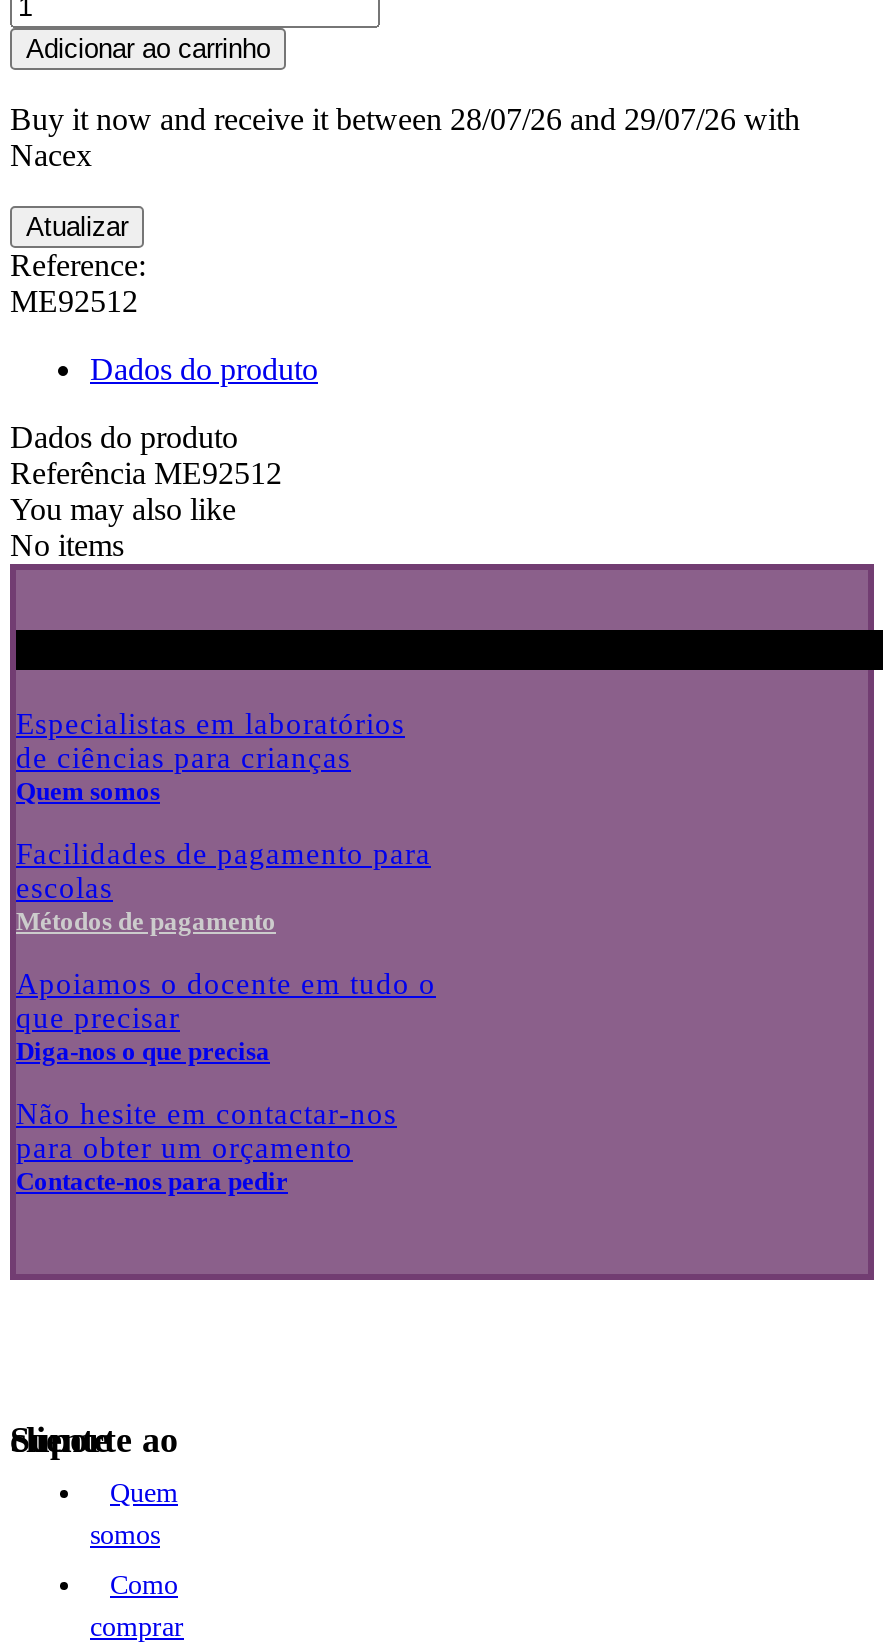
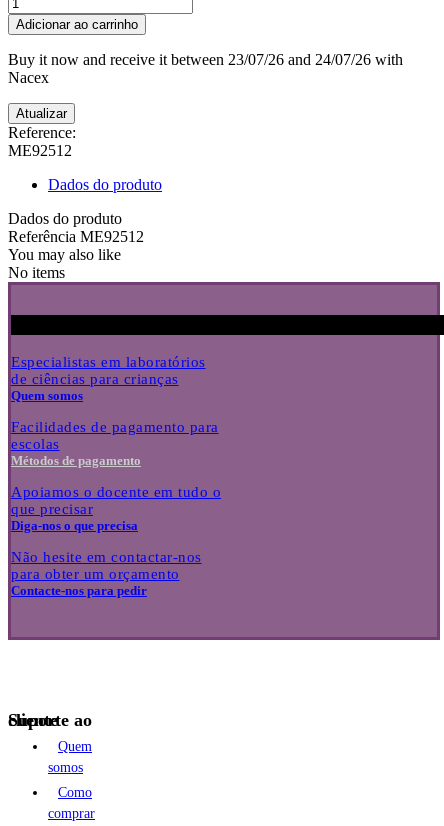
[10,102,800,136] Buy it now and receive it between 28/07/26 and 29/07/26 with -> [8,51,403,68] Buy it now and receive it between 23/07/26 and 24/07/26 with

